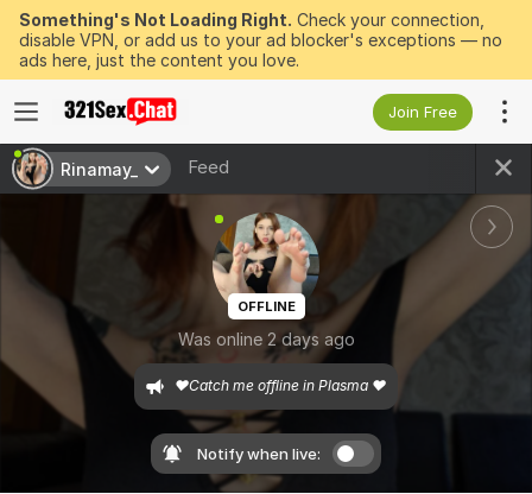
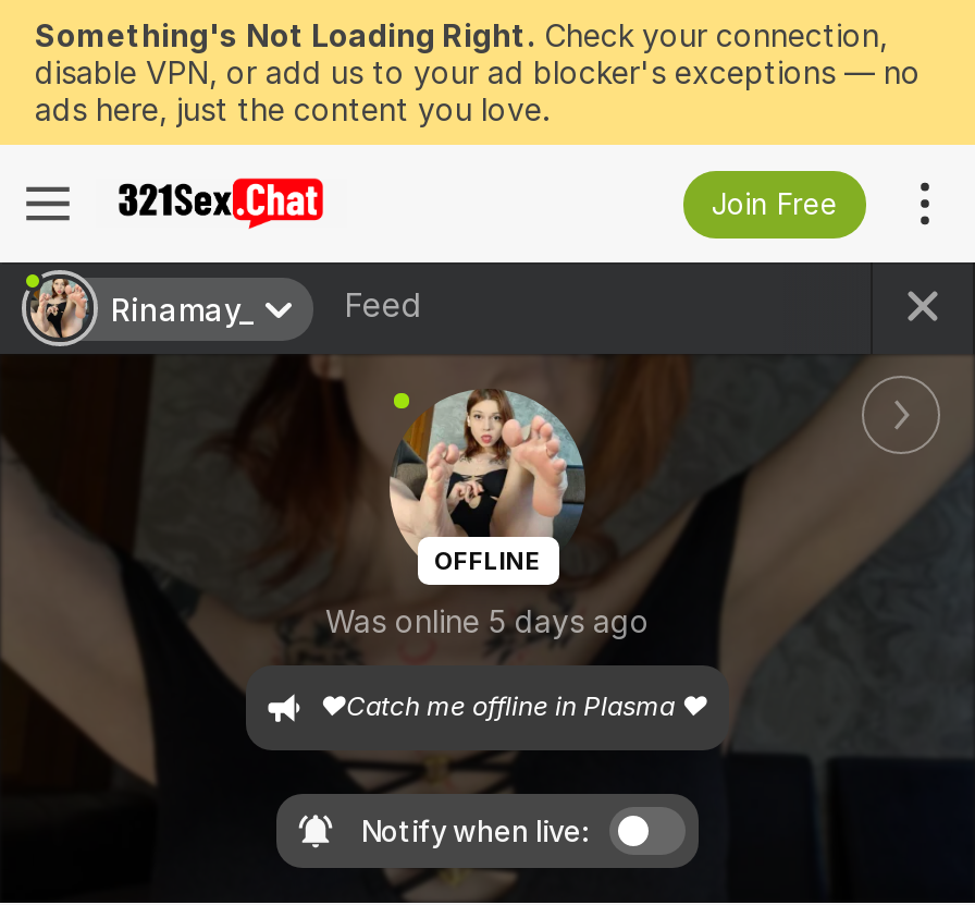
[178,329,354,350] Was online 2 days ago -> [325,603,650,640] Was online 5 days ago

